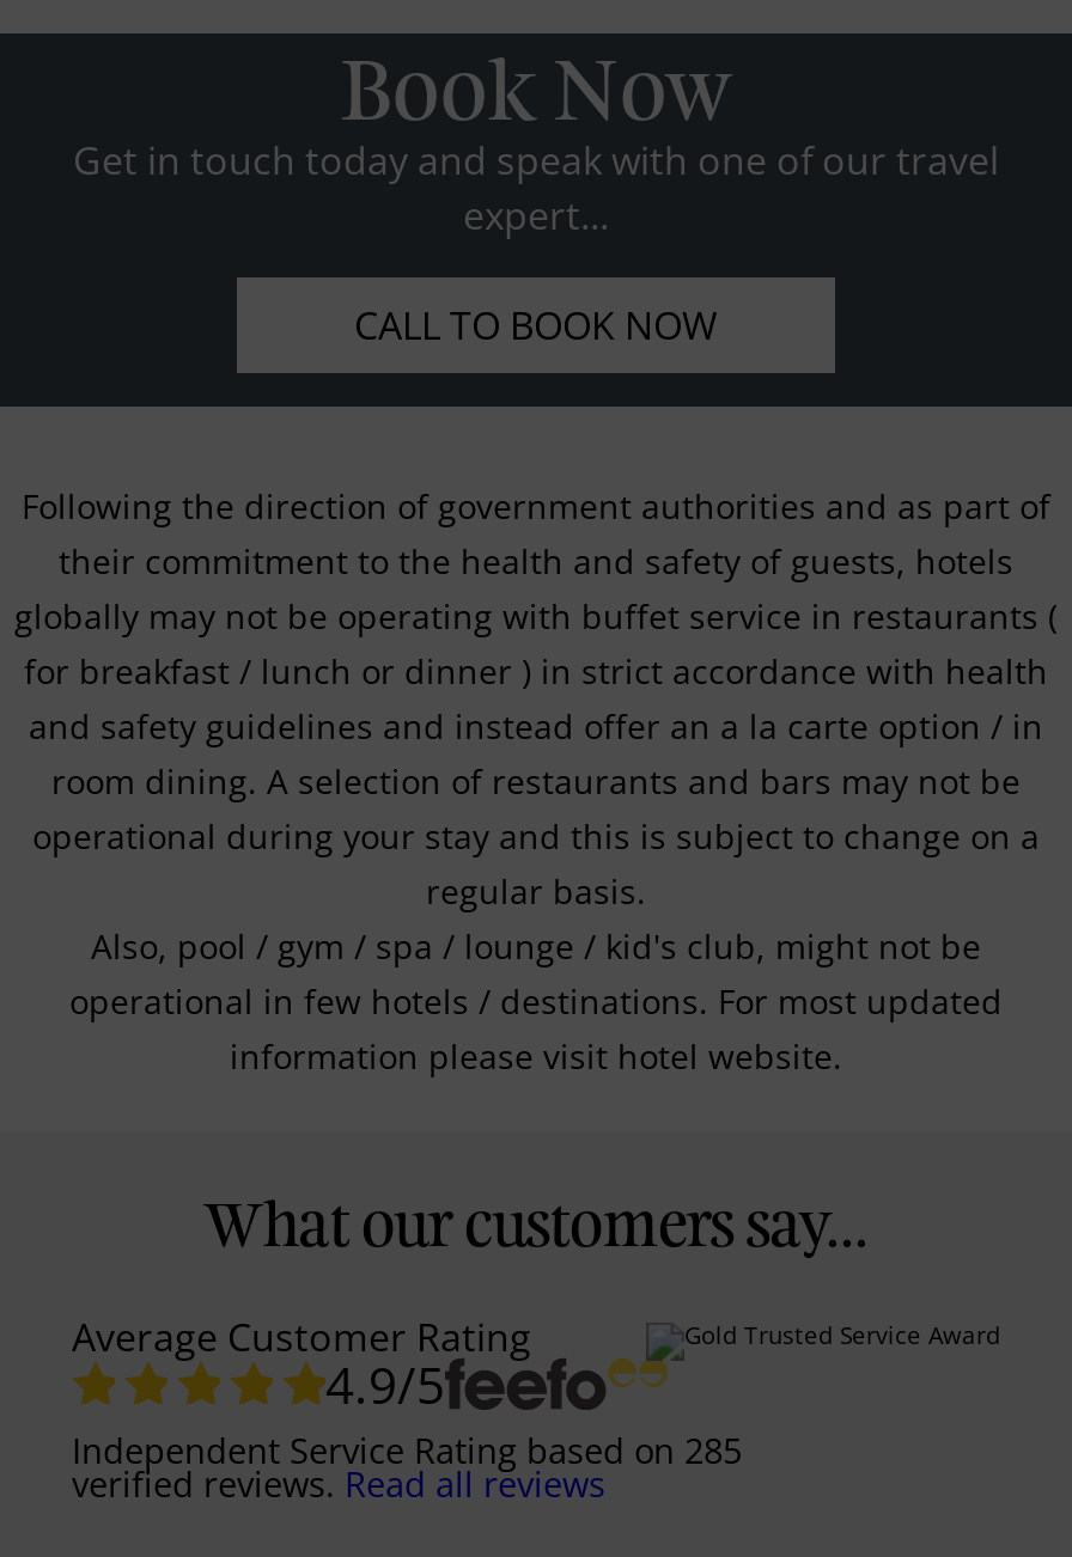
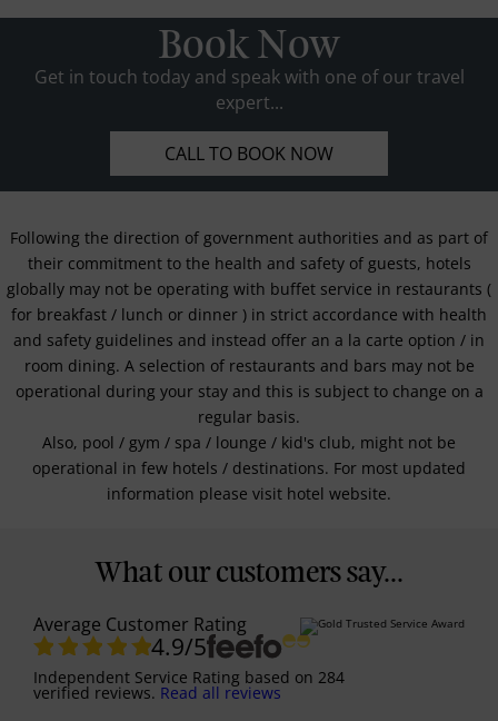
[72,1429,742,1474] Independent Service Rating based on 285 -> [33,667,345,688] Independent Service Rating based on 284

